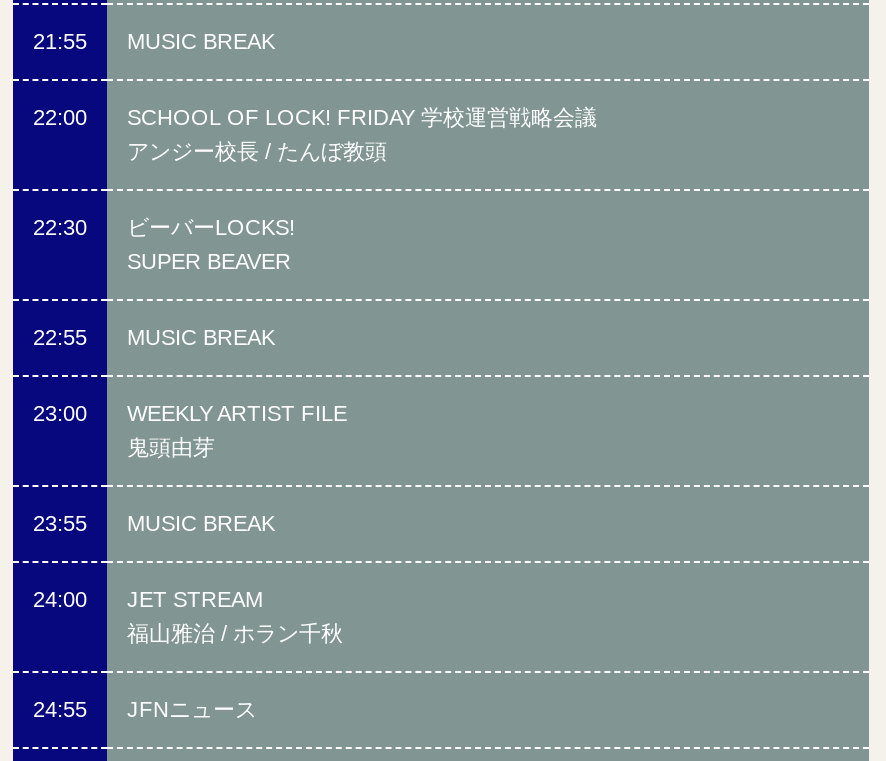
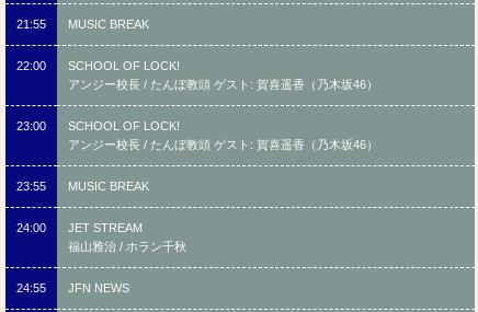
[33,105,597,349] SCHOOL OF LOCK! FRIDAY 学校運営戦略会議 | アンジー校長 / たんぼ教頭 | 22:30 | ビーバーLOCKS! | SUPER BEAVER | 22:55 | MUSIC BREAK -> [68,59,378,91] SCHOOL OF LOCK! | アンジー校長 / たんぼ教頭 ゲスト: 賀喜遥香（乃木坂46）
[127,401,347,459] WEEKLY ARTIST FILE | 鬼頭由芽 -> [68,119,378,151] SCHOOL OF LOCK! | アンジー校長 / たんぼ教頭 ゲスト: 賀喜遥香（乃木坂46）
[127,697,257,721] JFNニュース -> [68,281,129,295] JFN NEWS

